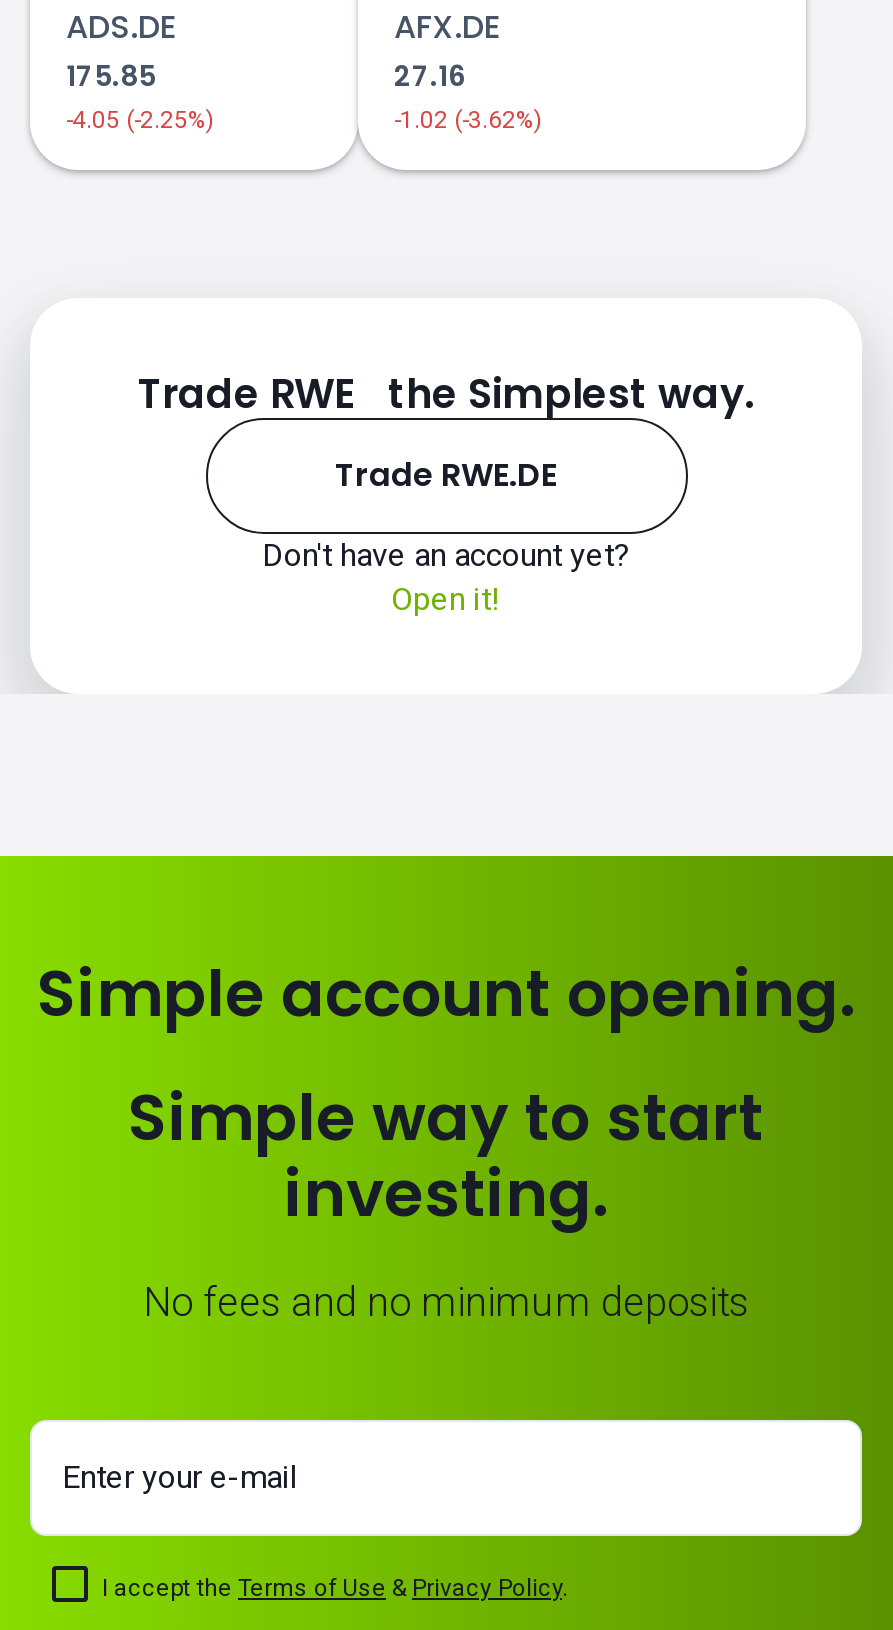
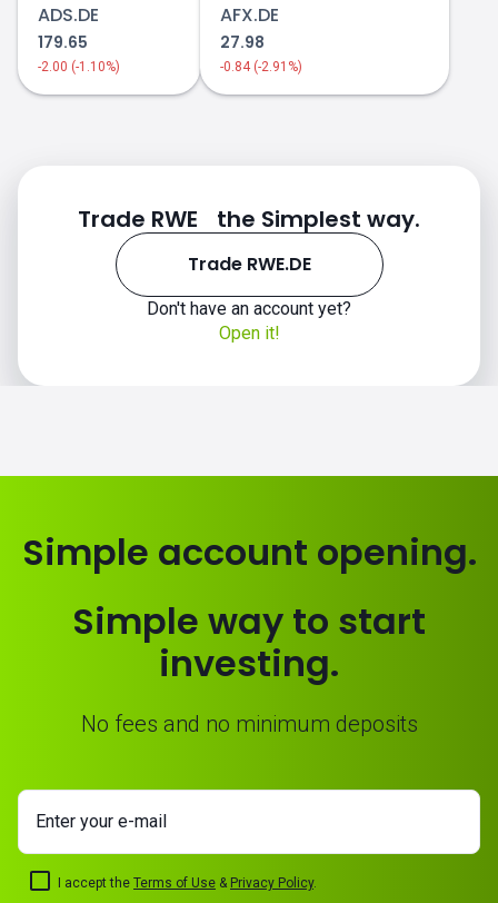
[66,56,162,96] 175.85 -> [38,31,91,53] 179.65
[394,56,472,96] 27.16 -> [220,31,268,53] 27.98
[66,106,226,134] -4.05 (-2.25%) -> [38,59,127,75] -2.00 (-1.10%)
[394,106,554,134] -1.02 (-3.62%) -> [220,59,309,75] -0.84 (-2.91%)

